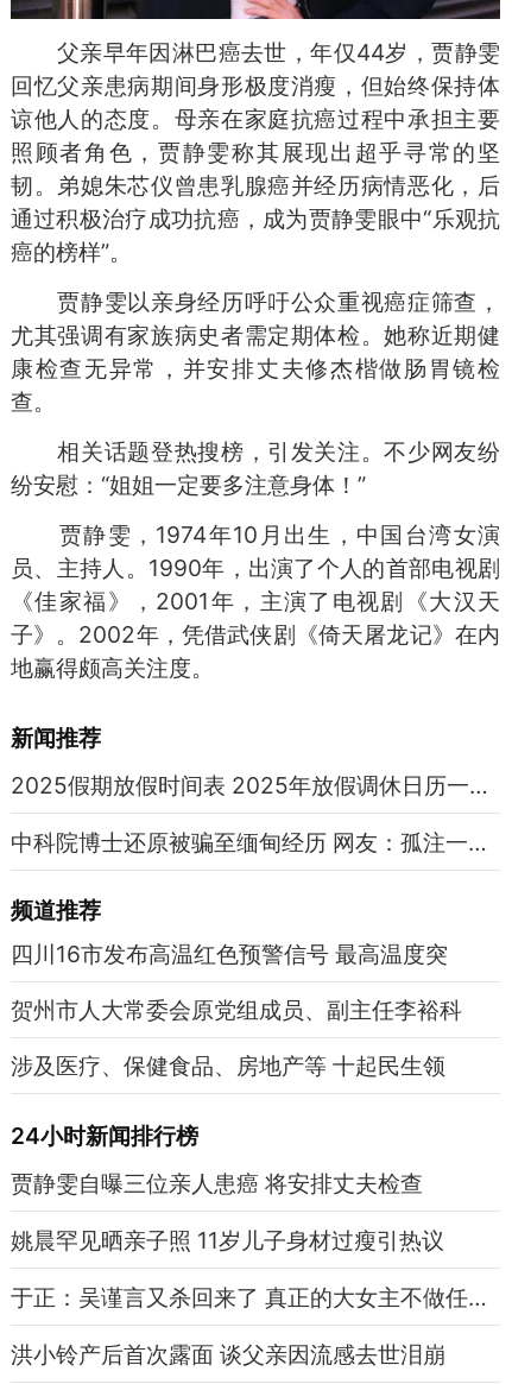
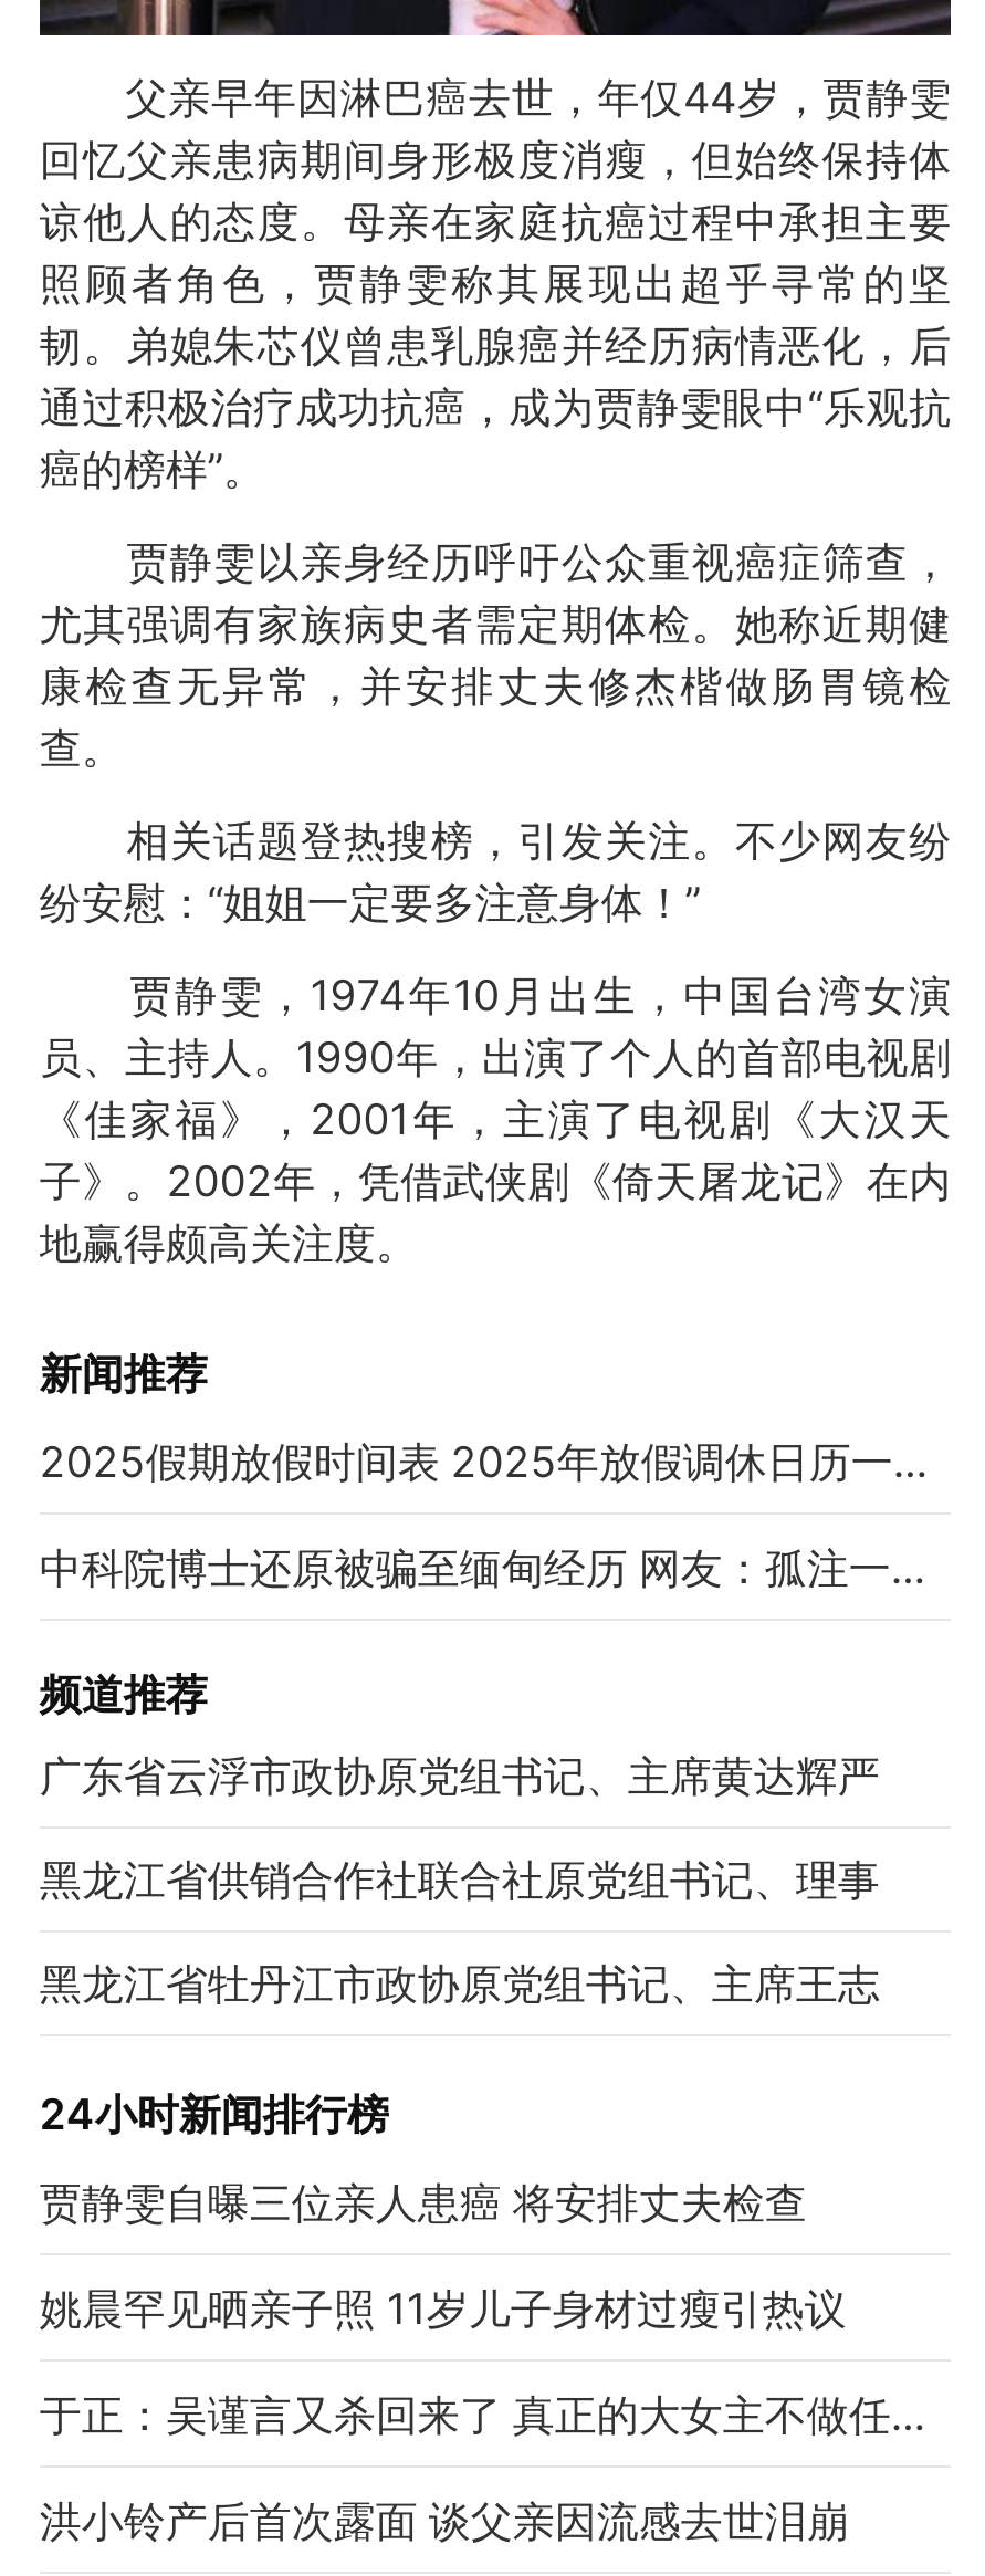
[11,940,448,968] 四川16市发布高温红色预警信号 最高温度突 -> [40,1749,880,1802] 广东省云浮市政协原党组书记、主席黄达辉严
[11,996,462,1024] 贺州市人大常委会原党组成员、副主任李裕科 -> [40,1853,880,1906] 黑龙江省供销合作社联合社原党组书记、理事
[11,1051,445,1080] 涉及医疗、保健食品、房地产等 十起民生领 -> [40,1957,880,2010] 黑龙江省牡丹江市政协原党组书记、主席王志

